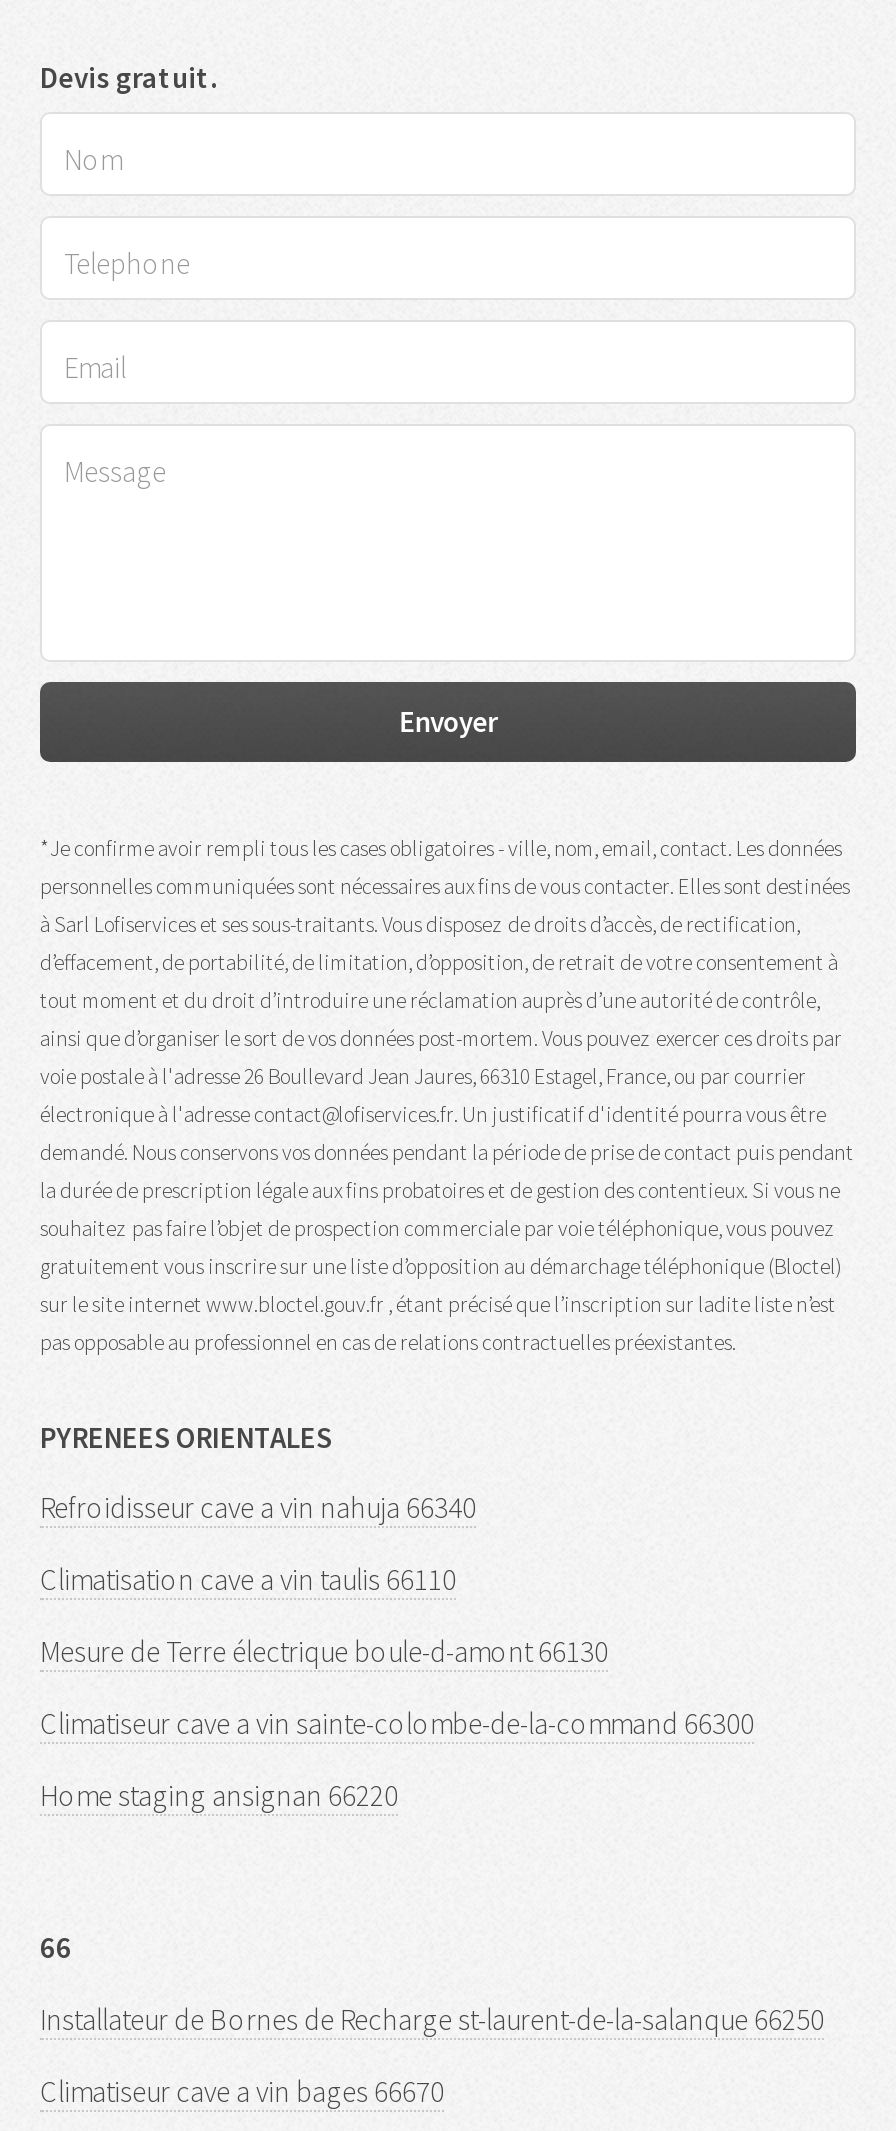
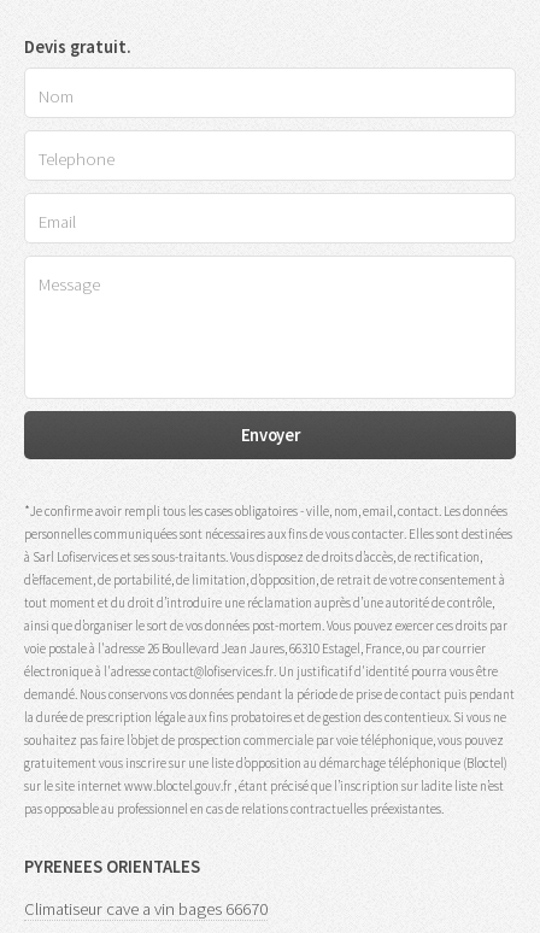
[40,1490,754,1814] Refroidisseur cave a vin nahuja 66340 | Climatisation cave a vin taulis 66110 | Mesure de Terre électrique boule-d-amont 66130 | Climatiseur cave a vin sainte-colombe-de-la-command 66300 | Home staging ansignan 66220 -> none
[40,1931,824,2038] 66 | Installateur de Bornes de Recharge st-laurent-de-la-salanque 66250 -> none

